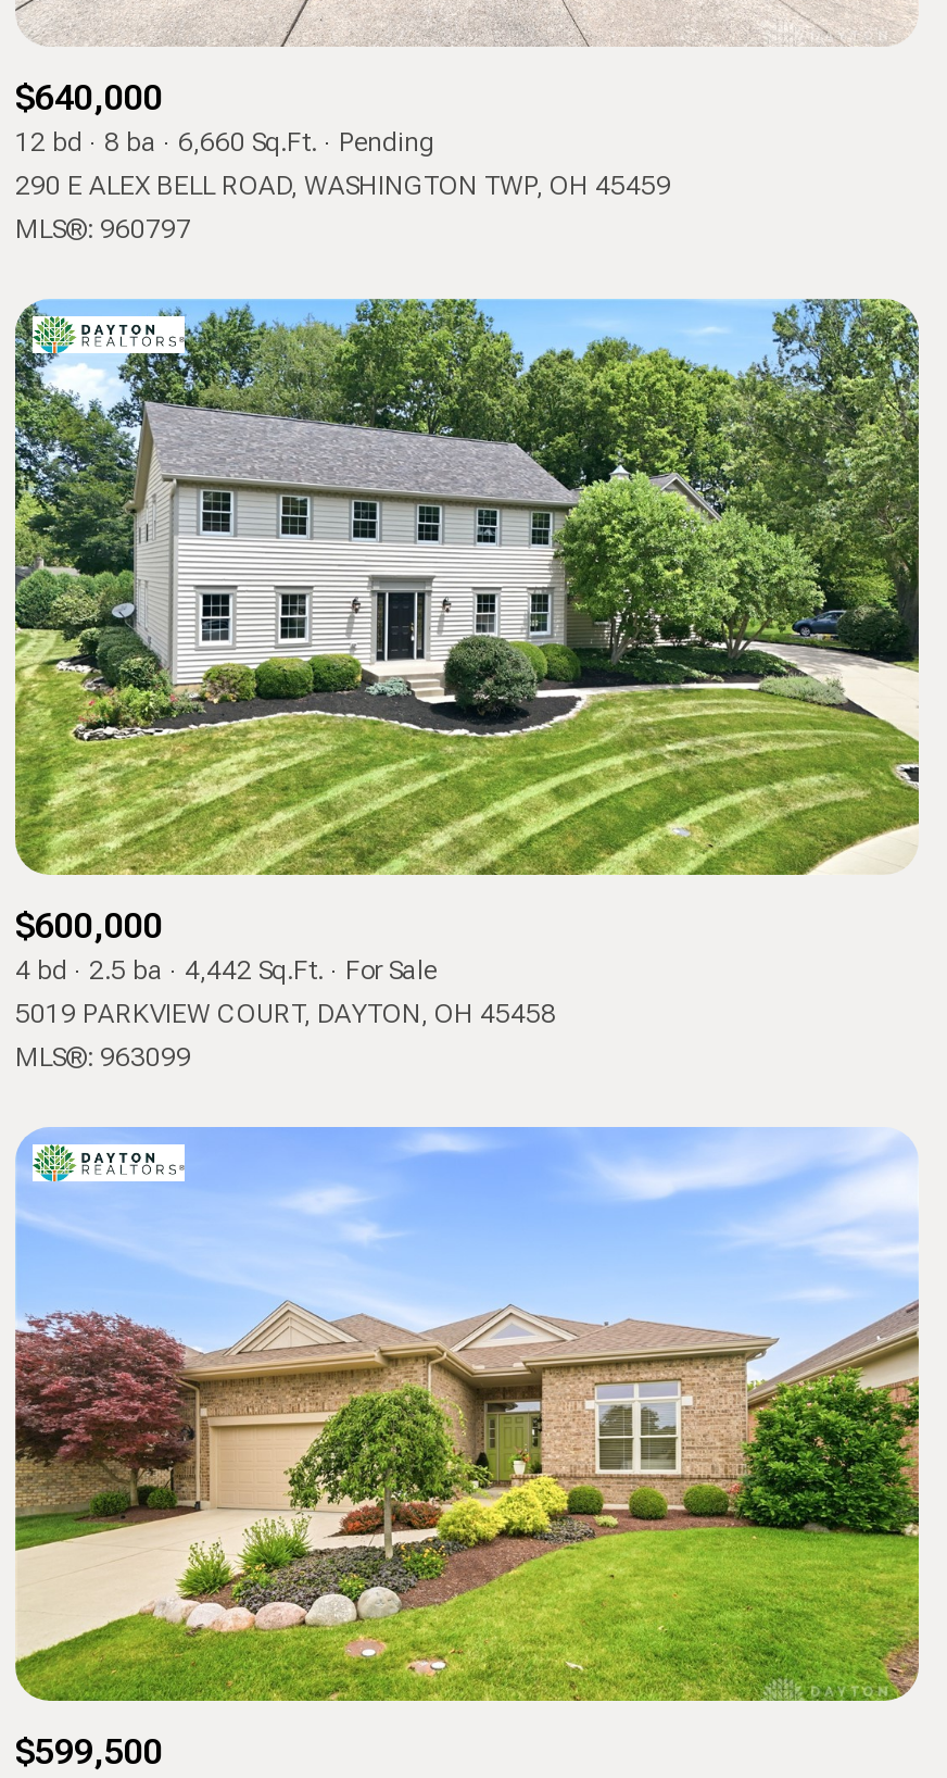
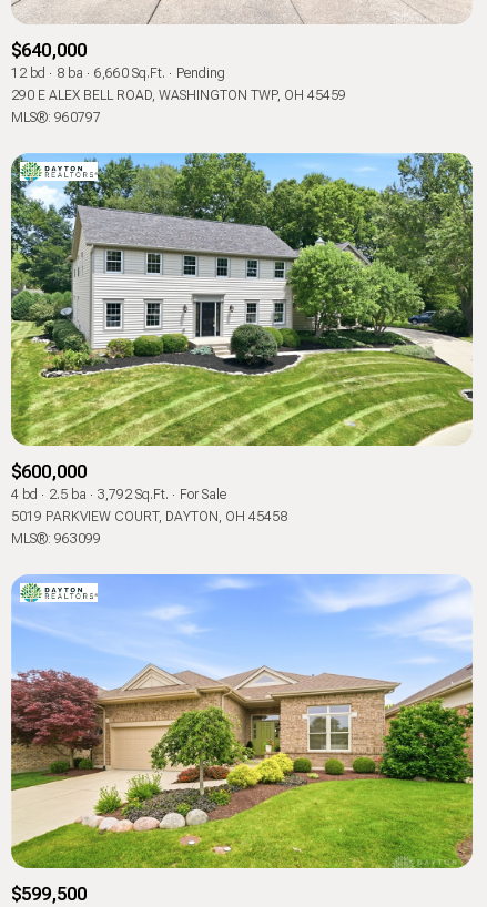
[15,954,437,985] 4 bd 2.5 ba 4,442 Sq.Ft. For Sale -> [11,487,226,502] 4 bd 2.5 ba 3,792 Sq.Ft. For Sale

